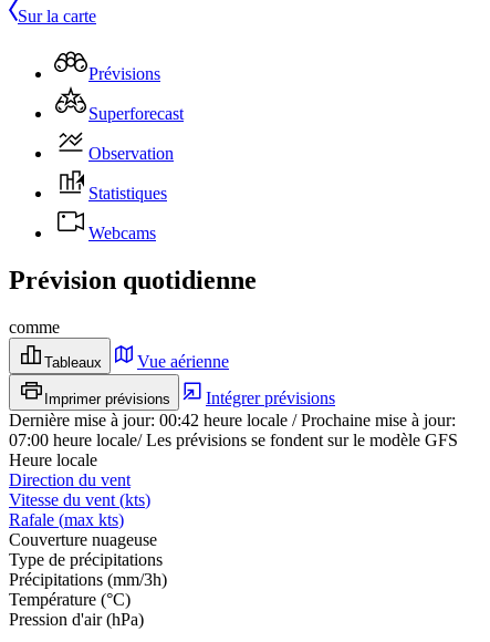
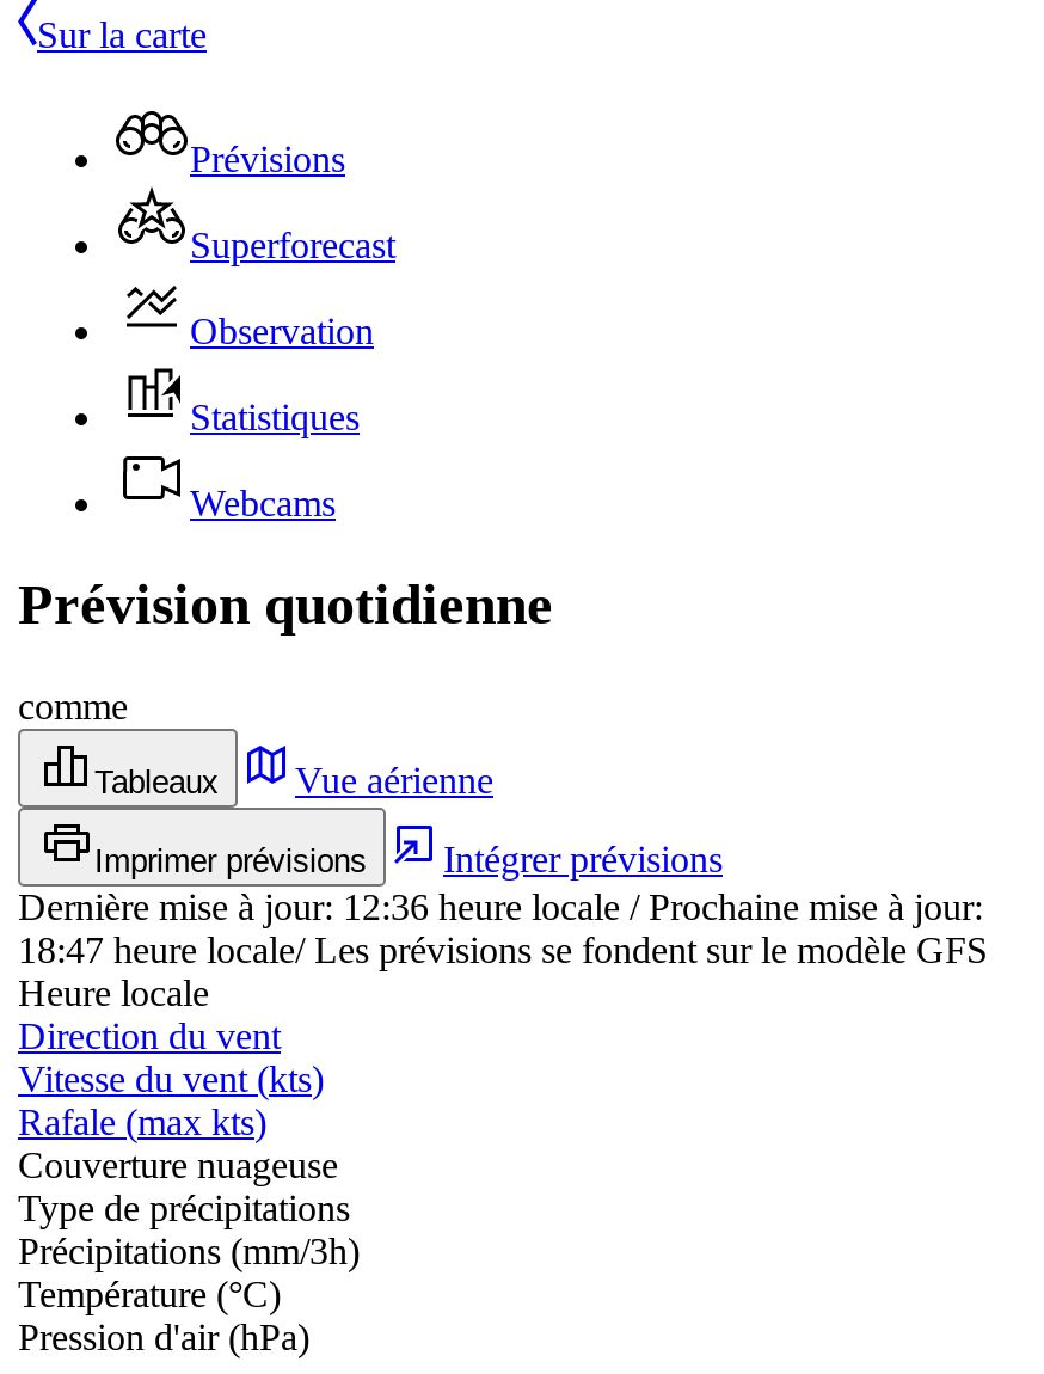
[9,410,456,429] Dernière mise à jour:00:42 heure locale / Prochaine mise à jour: -> [18,886,983,926] Dernière mise à jour:12:36 heure locale / Prochaine mise à jour:
[9,430,458,449] 07:00 heure locale/ Les prévisions se fondent sur le modèle GFS -> [18,929,988,969] 18:47 heure locale/ Les prévisions se fondent sur le modèle GFS

